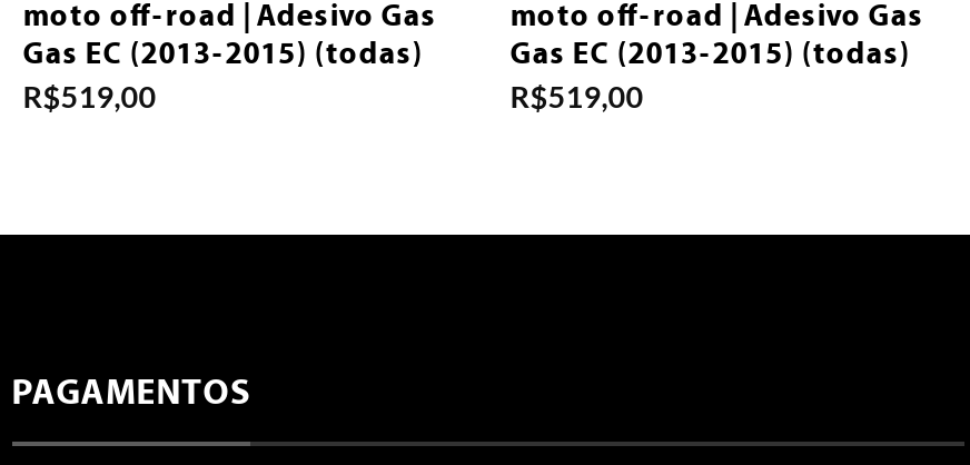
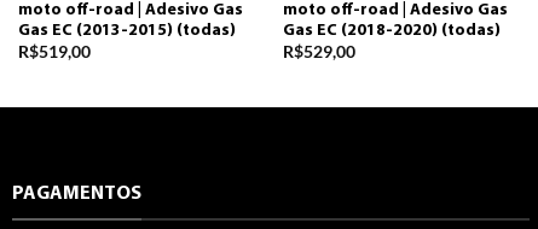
[510,42,911,114] Gas EC (2013-2015) (todas) | R$519,00 -> [283,23,500,62] Gas EC (2018-2020) (todas) | R$529,00

